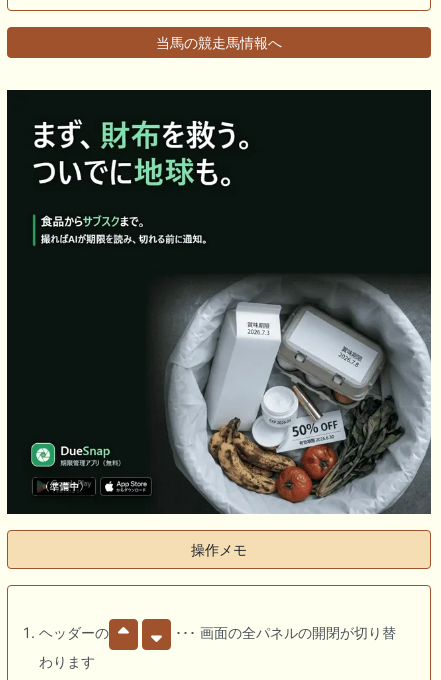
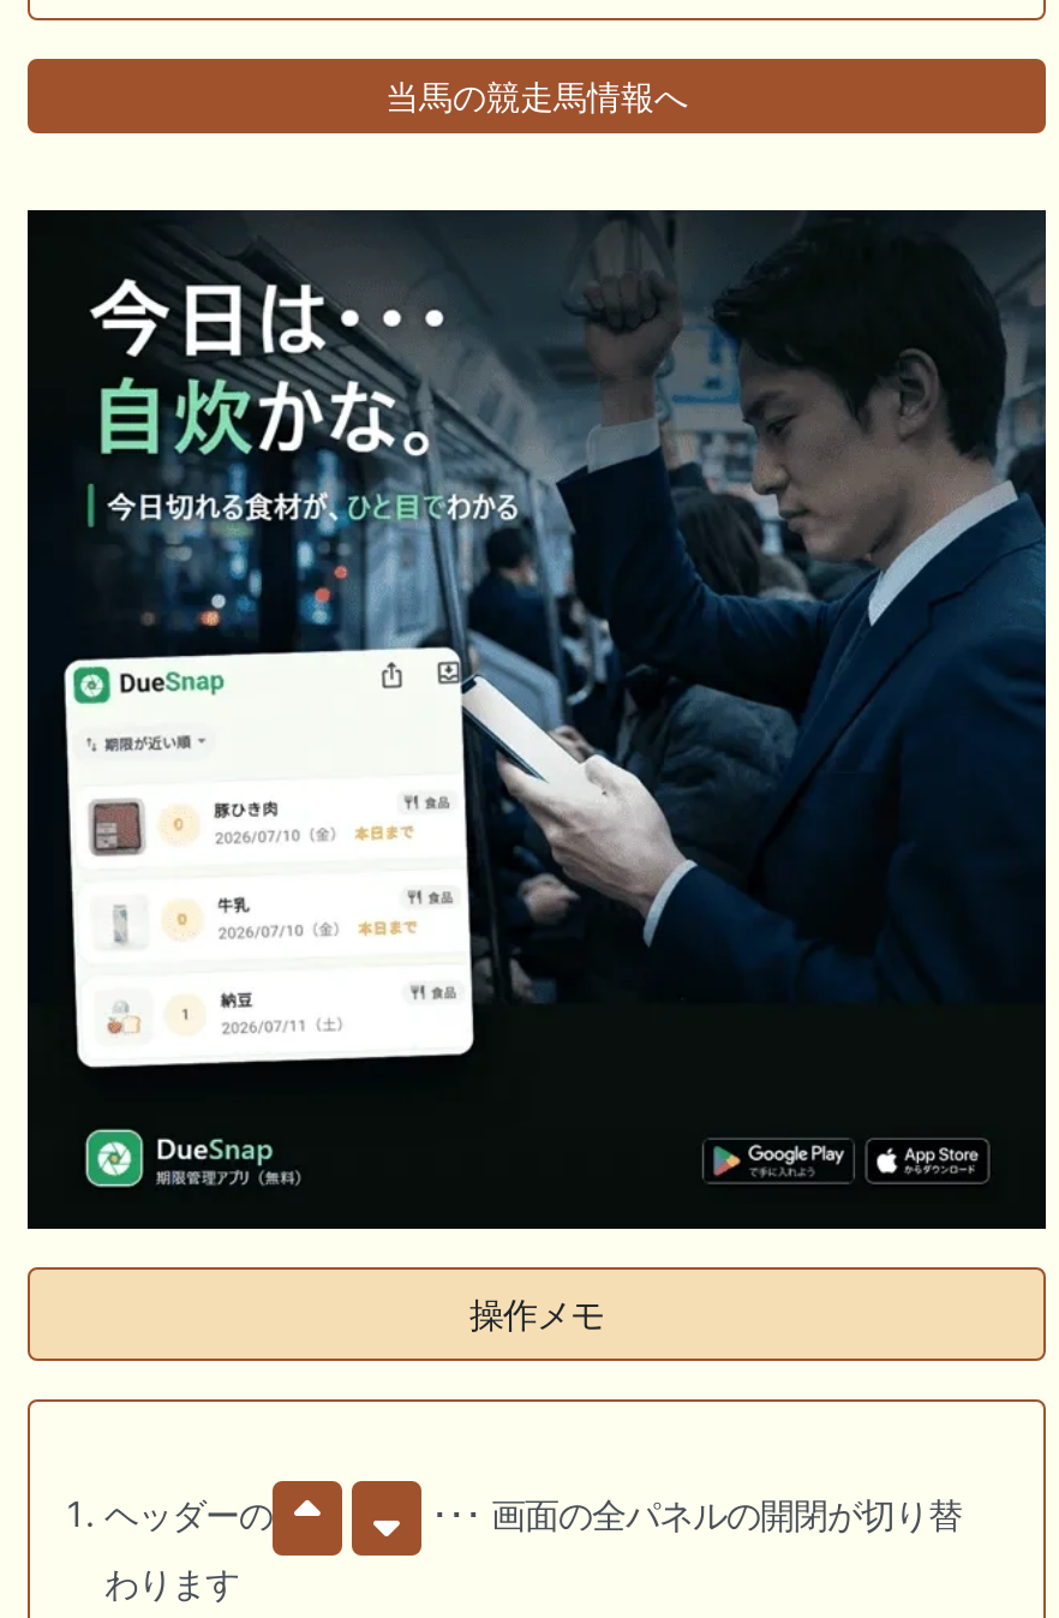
[22,92,432,515] [image] -> [61,213,1048,1231] [image]

